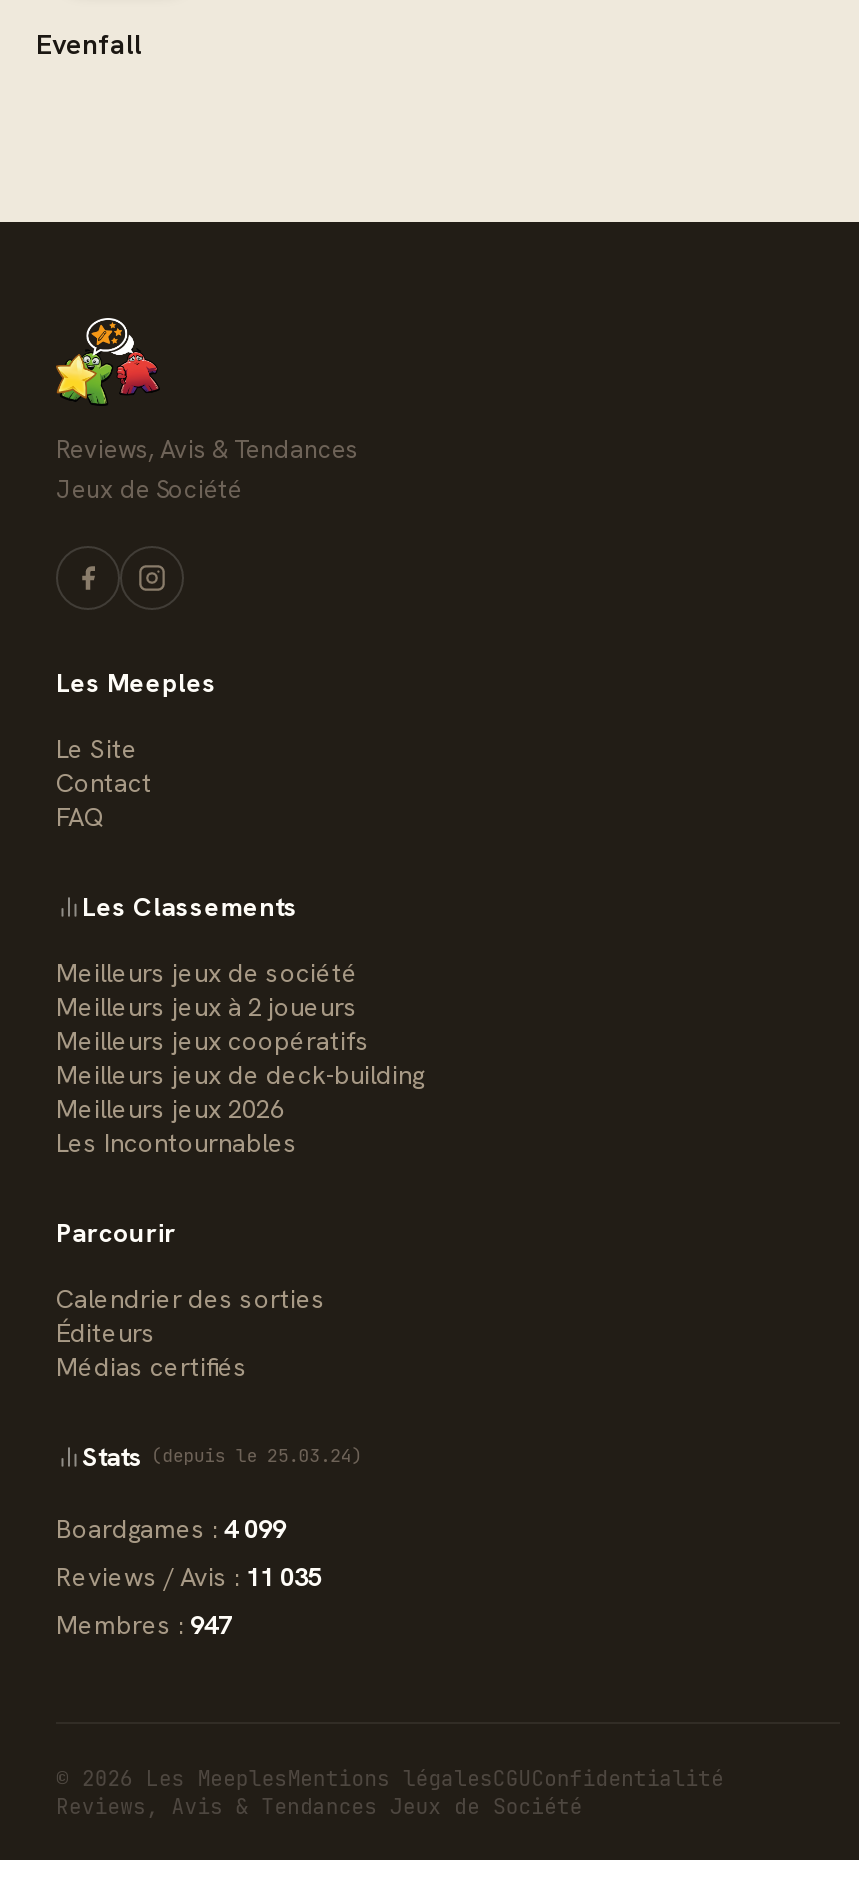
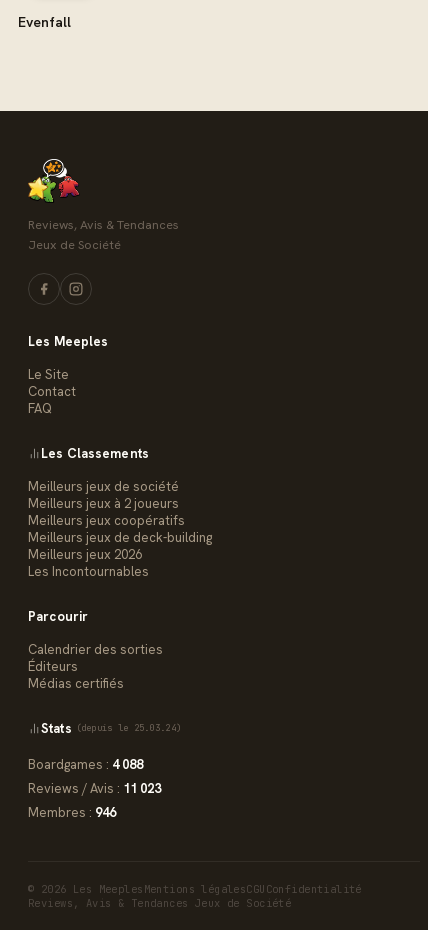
[56,1512,286,1546] Boardgames : 4 099 -> [28,756,143,773] Boardgames : 4 088
[56,1560,322,1594] Reviews / Avis : 11 035 -> [28,780,161,797] Reviews / Avis : 11 023
[56,1608,232,1642] Membres : 947 -> [28,804,116,821] Membres : 946

